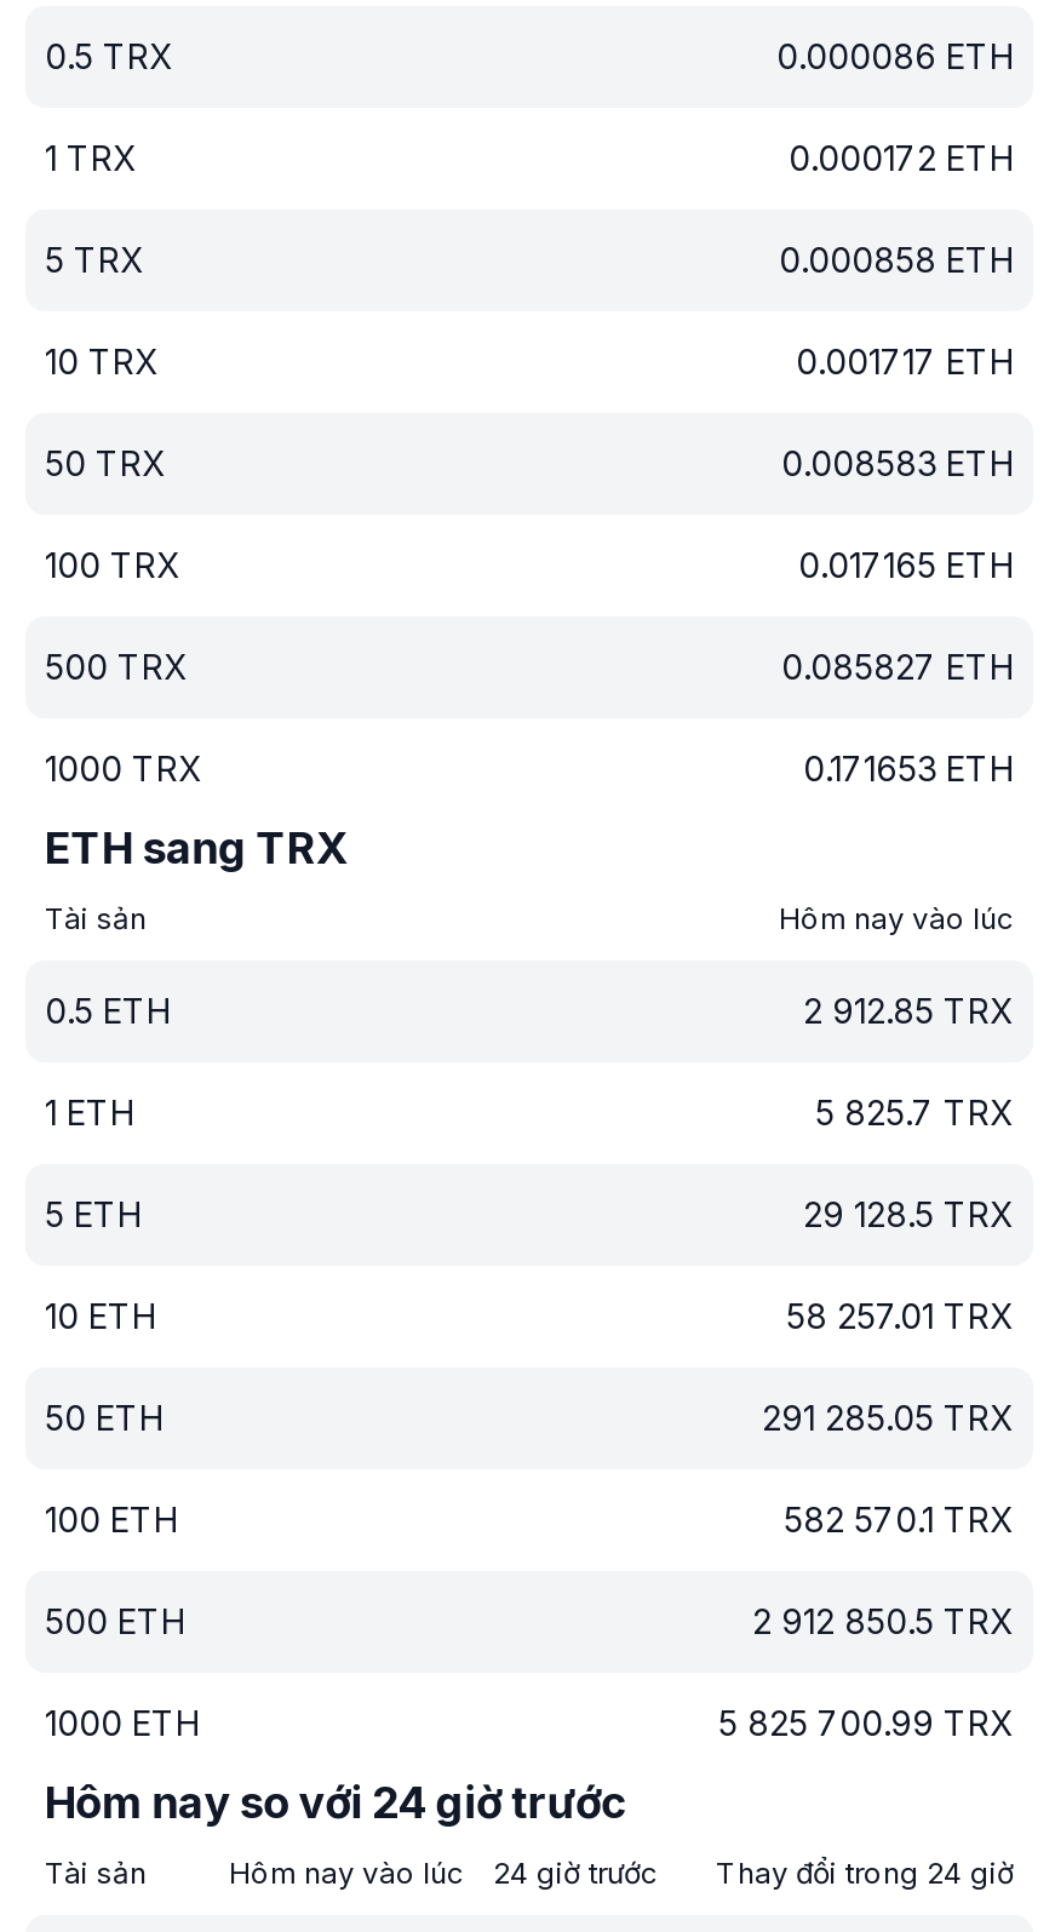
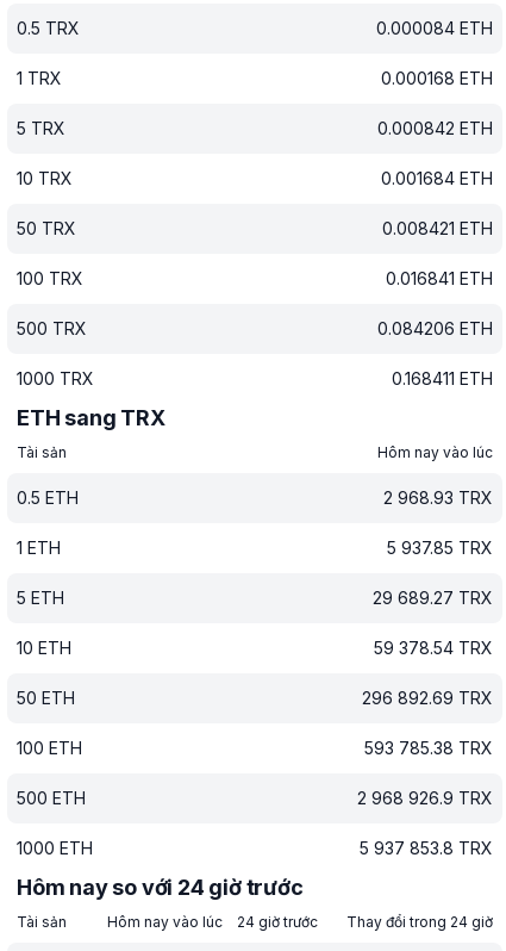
[776,35,1014,76] 0.000086 ETH -> [376,18,493,38] 0.000084 ETH
[789,137,1014,178] 0.000172 ETH -> [381,68,493,88] 0.000168 ETH
[779,239,1014,280] 0.000858 ETH -> [377,118,493,138] 0.000842 ETH
[796,340,1014,382] 0.001717 ETH -> [381,168,493,188] 0.001684 ETH
[781,442,1014,483] 0.008583 ETH -> [382,218,493,238] 0.008421 ETH
[798,544,1014,585] 0.017165 ETH -> [386,268,493,288] 0.016841 ETH
[781,646,1014,687] 0.085827 ETH -> [377,318,493,338] 0.084206 ETH
[803,747,1014,789] 0.171653 ETH -> [392,368,493,389] 0.168411 ETH
[803,990,1014,1031] 2 912.85 TRX -> [383,487,493,508] 2 968.93 TRX
[815,1091,1014,1133] 5 825.7 TRX -> [387,537,493,558] 5 937.85 TRX
[803,1193,1014,1234] 29 128.5 TRX -> [373,588,493,608] 29 689.27 TRX
[786,1295,1014,1336] 58 257.01 TRX -> [374,638,493,658] 59 378.54 TRX
[762,1397,1014,1438] 291 285.05 TRX -> [362,688,493,708] 296 892.69 TRX
[784,1498,1014,1540] 582 570.1 TRX -> [364,738,493,758] 593 785.38 TRX
[752,1600,1014,1641] 2 912 850.5 TRX -> [357,788,493,808] 2 968 926.9 TRX
[718,1702,1014,1743] 5 825 700.99 TRX -> [360,838,493,858] 5 937 853.8 TRX

